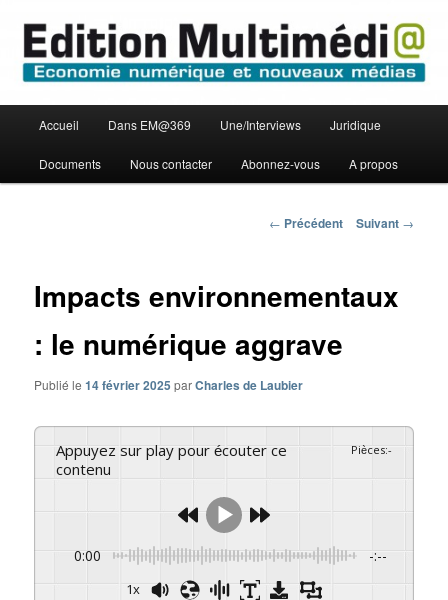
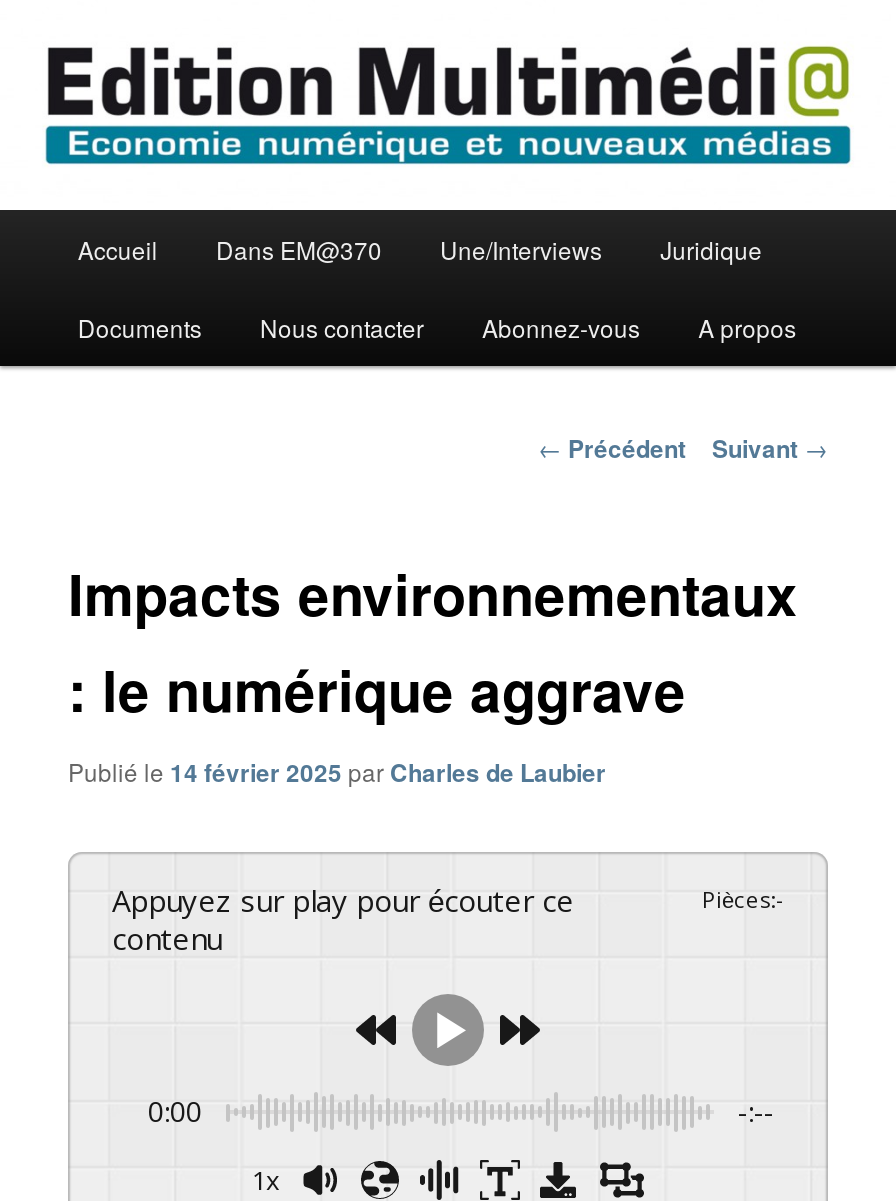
[108,116,191,133] Dans EM@369 -> [216,233,382,267] Dans EM@370

